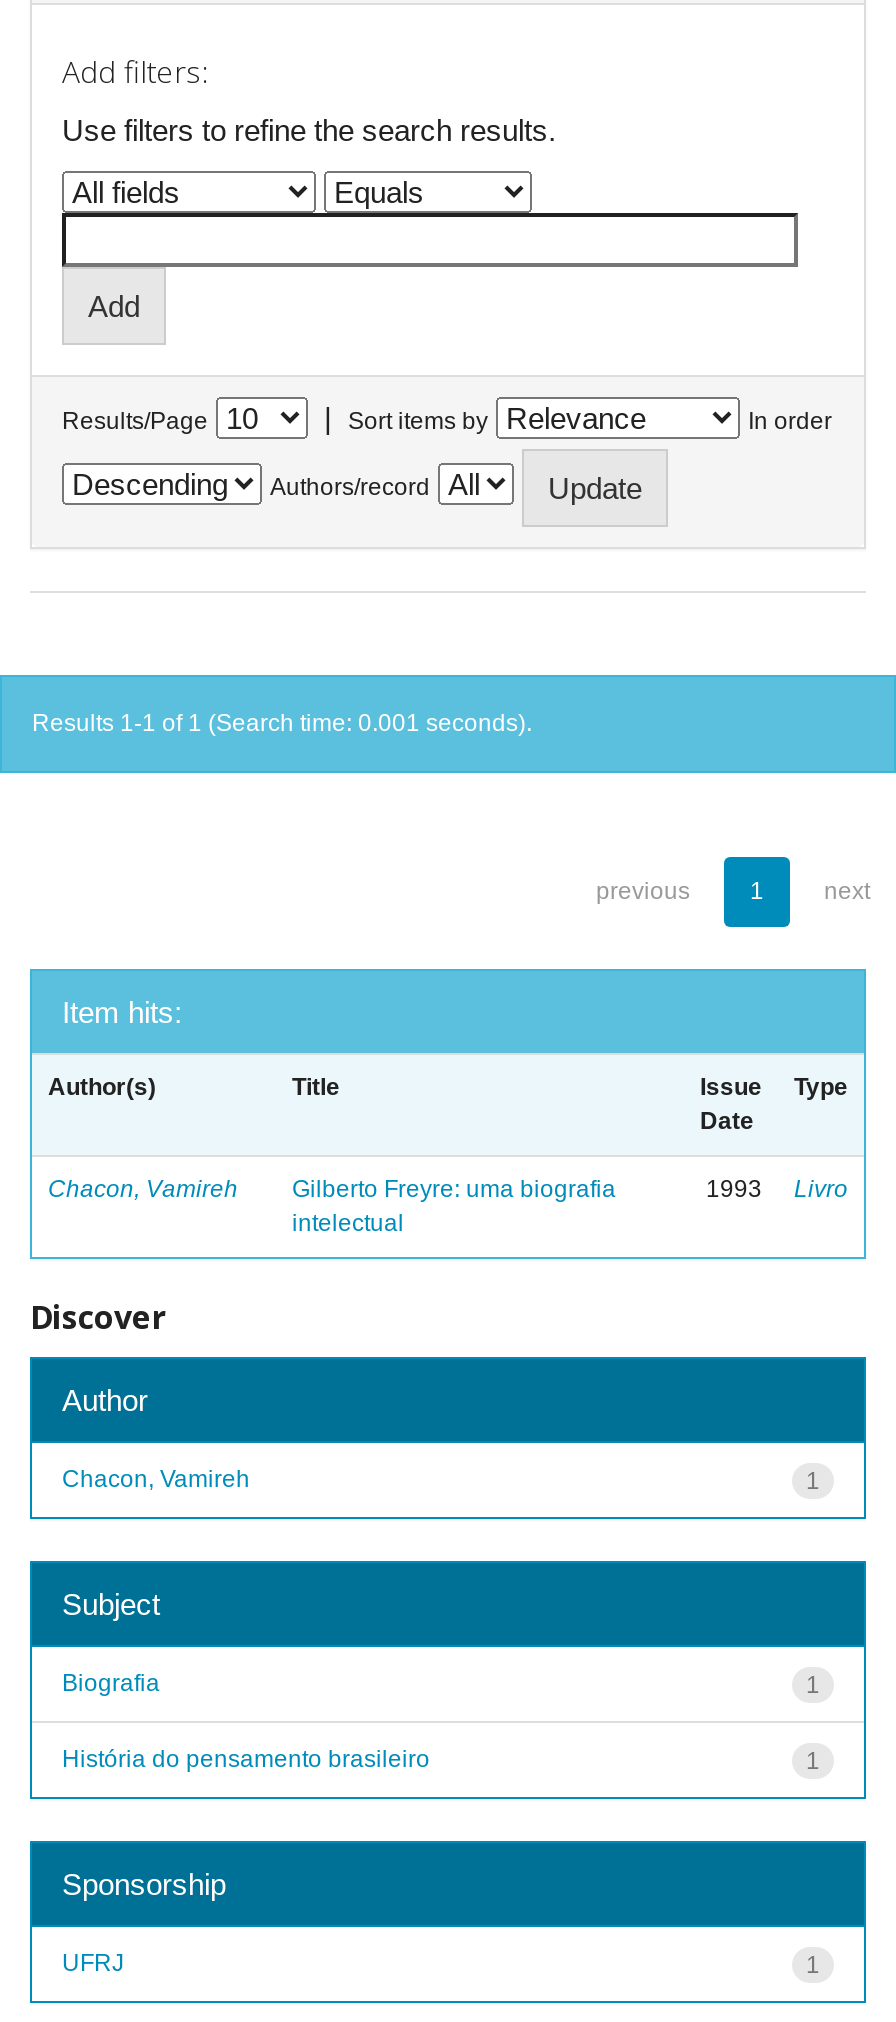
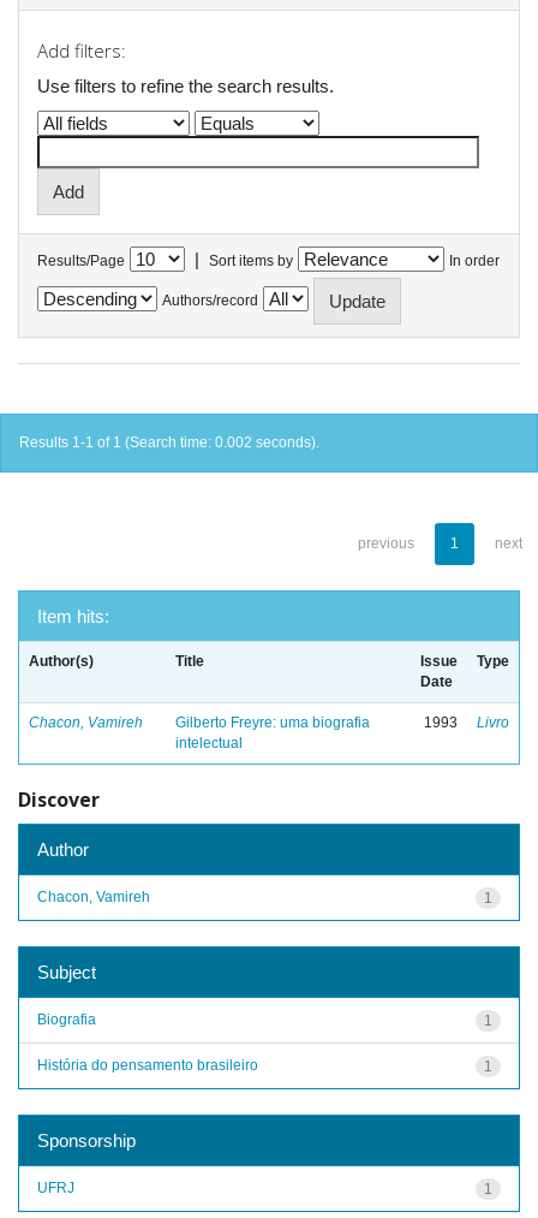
[32,709,532,737] Results 1-1 of 1 (Search time: 0.001 seconds). -> [19,434,319,451] Results 1-1 of 1 (Search time: 0.002 seconds).

